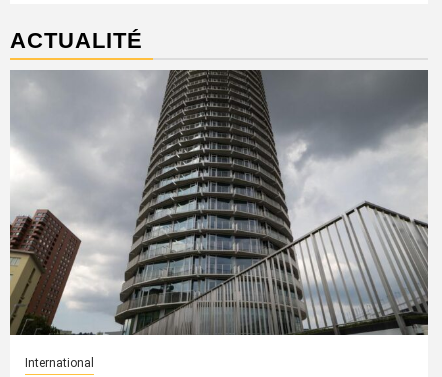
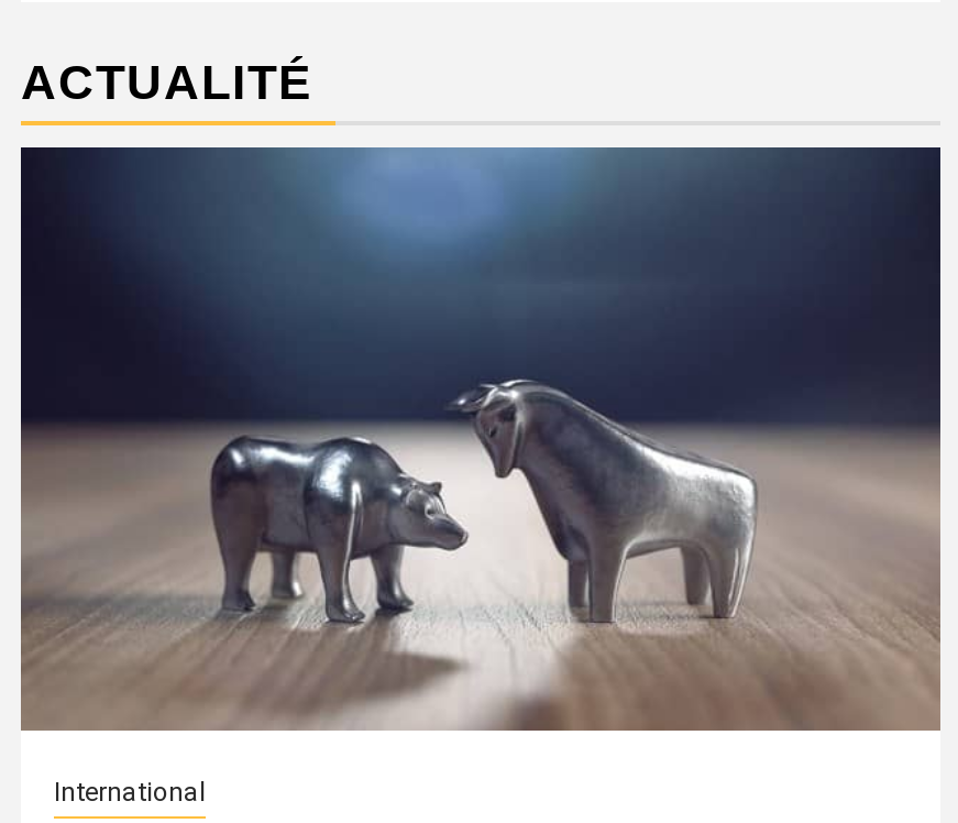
[10,69,429,336] [image] -> [19,145,943,733] [image]

